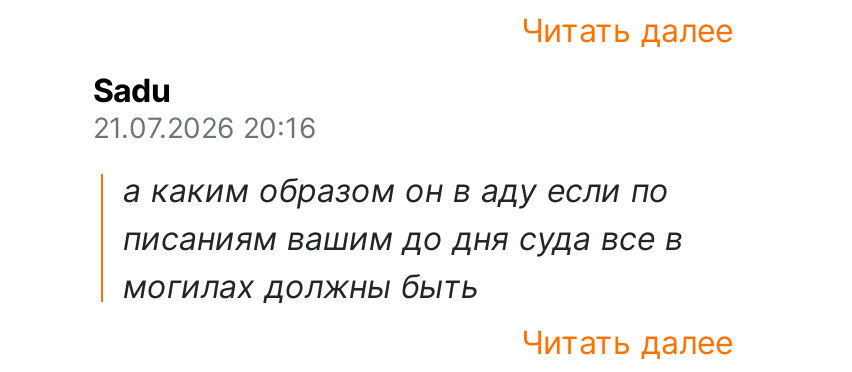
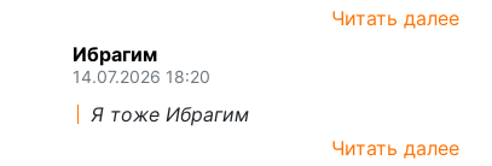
[93,69,317,143] Sadu | 21.07.2026 20:16 -> [73,42,210,86] Ибрагим | 14.07.2026 18:20
[123,169,683,305] а каким образом он в аду если по | писаниям вашим до дня суда все в | могилах должны быть -> [91,102,249,126] Я тоже Ибрагим

